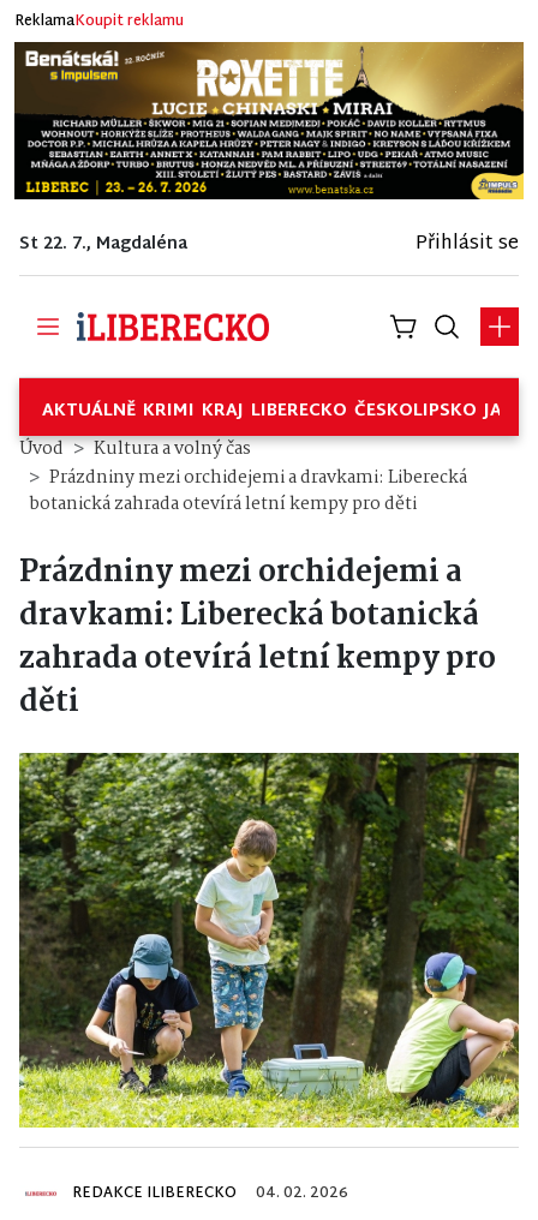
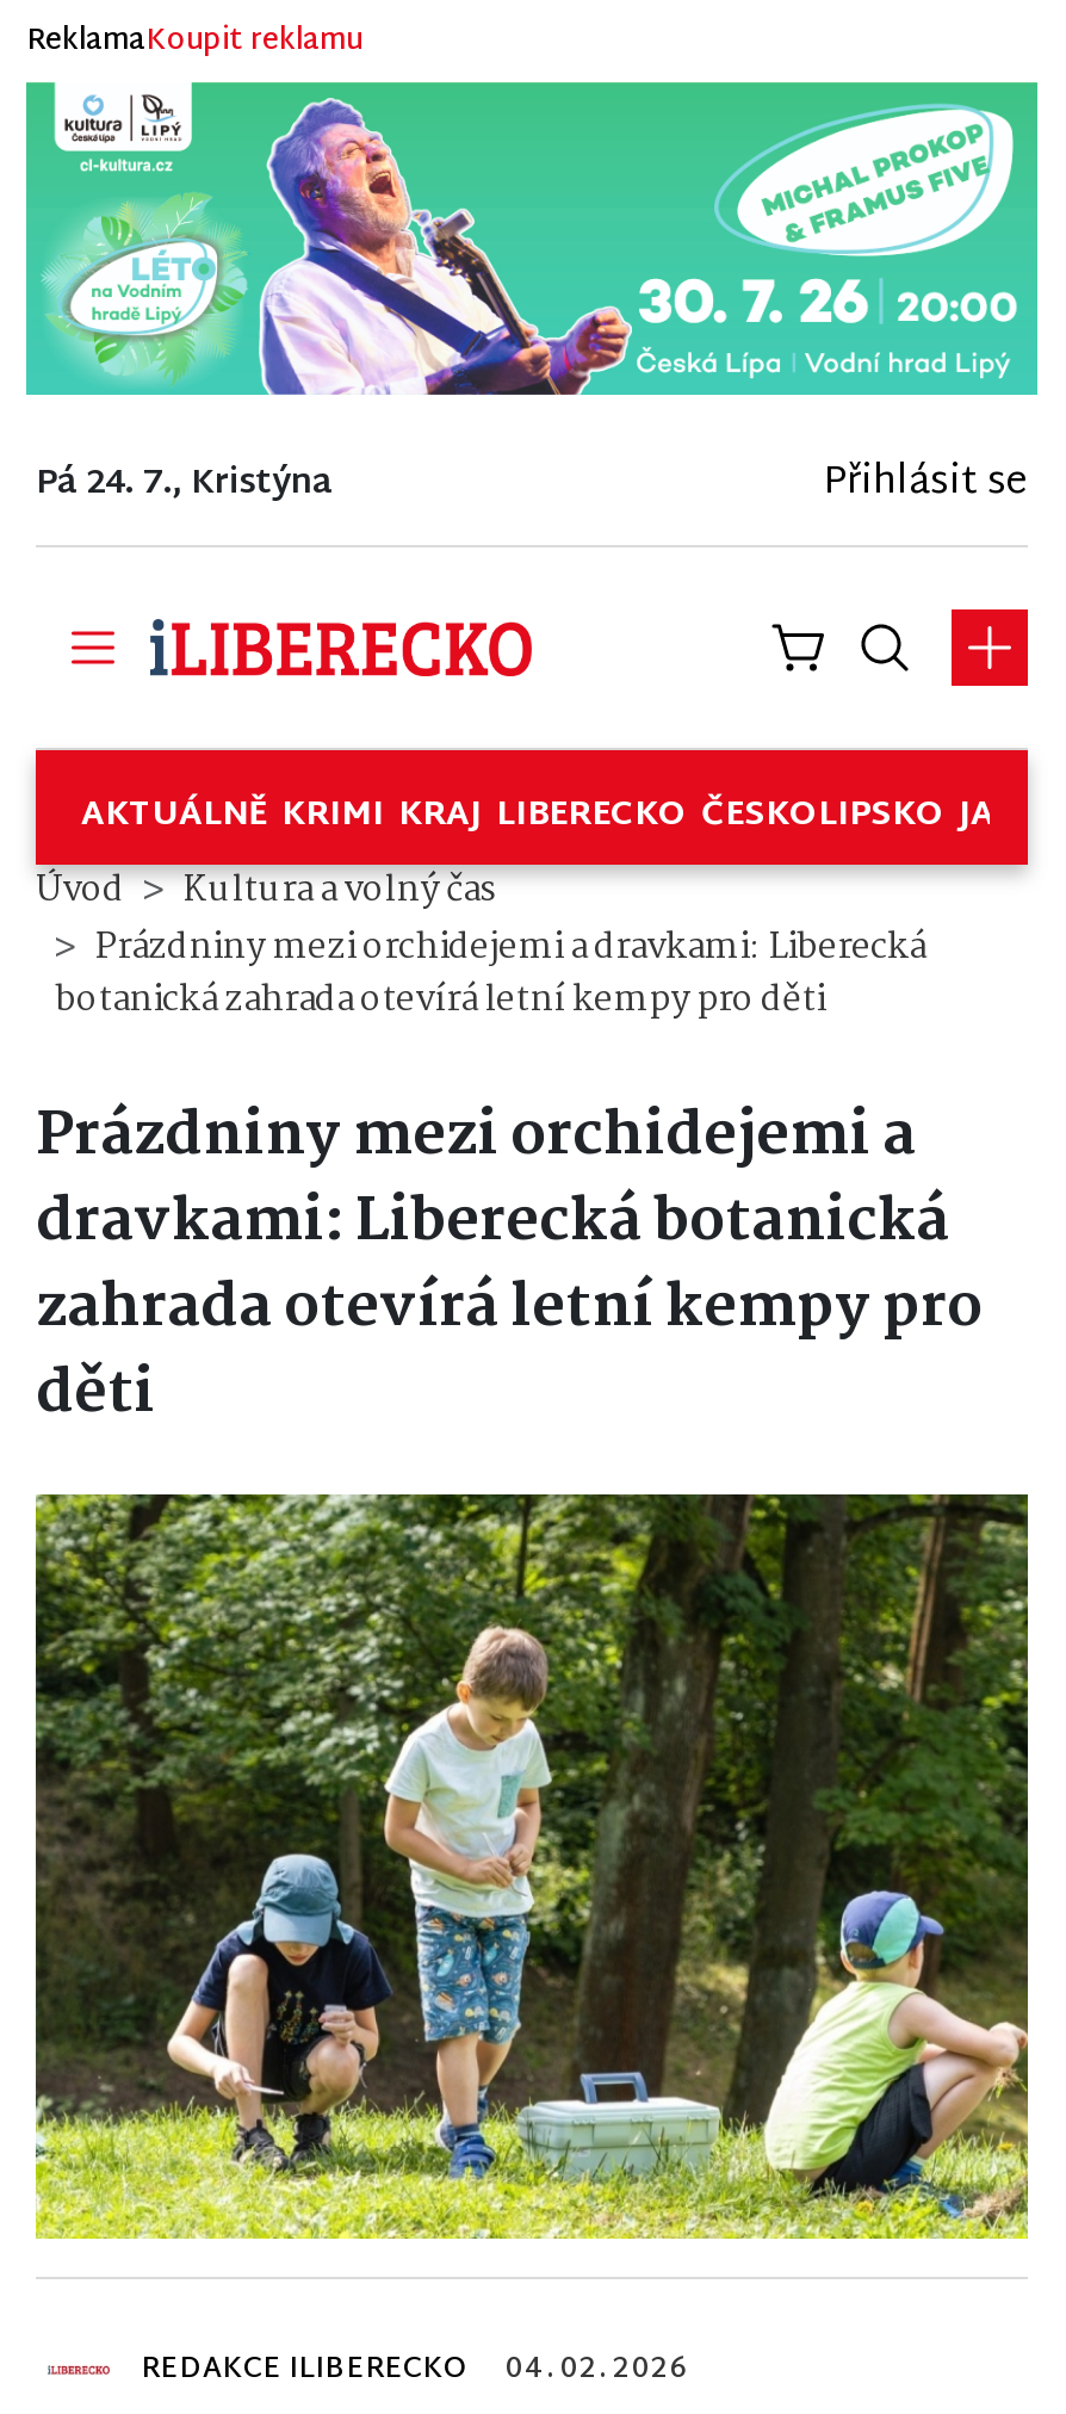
[13,41,525,259] [image] | St 22. 7., Magdaléna -> [24,80,1040,514] [image] | Pá 24. 7., Kristýna

